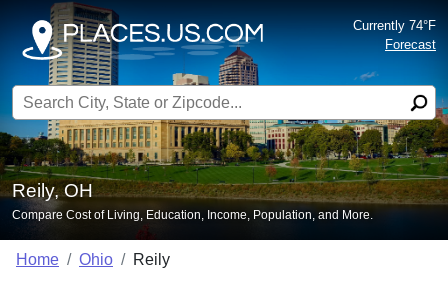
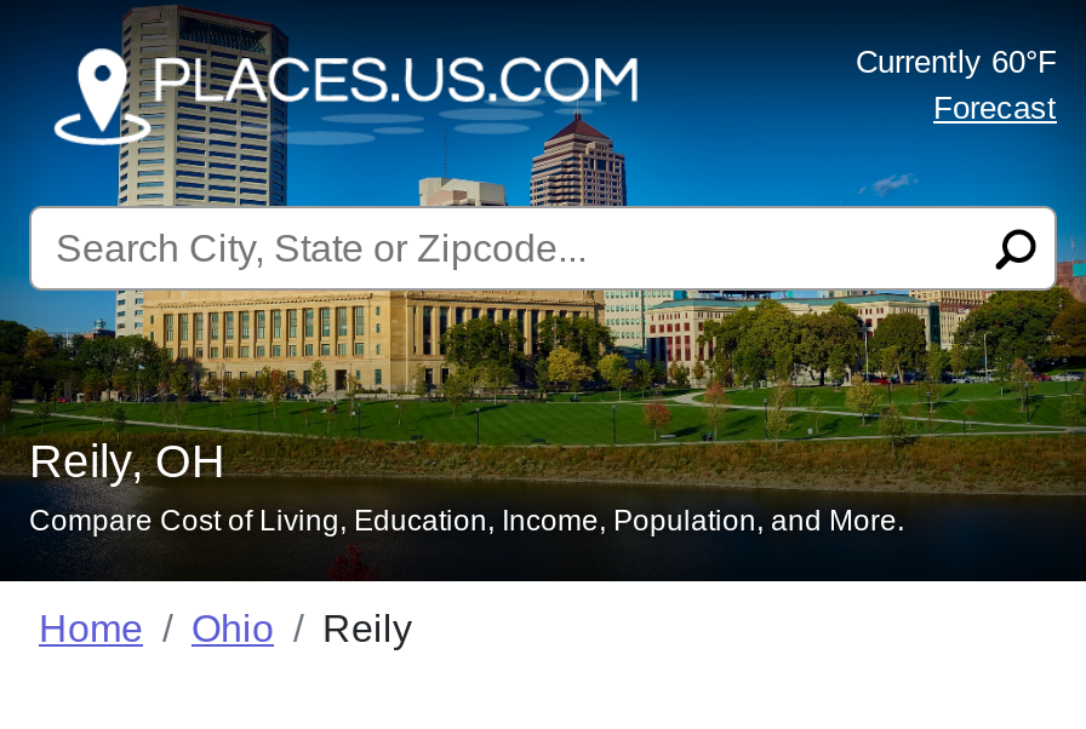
[353,18,436,33] Currently 74°F -> [856,44,1057,80] Currently 60°F

